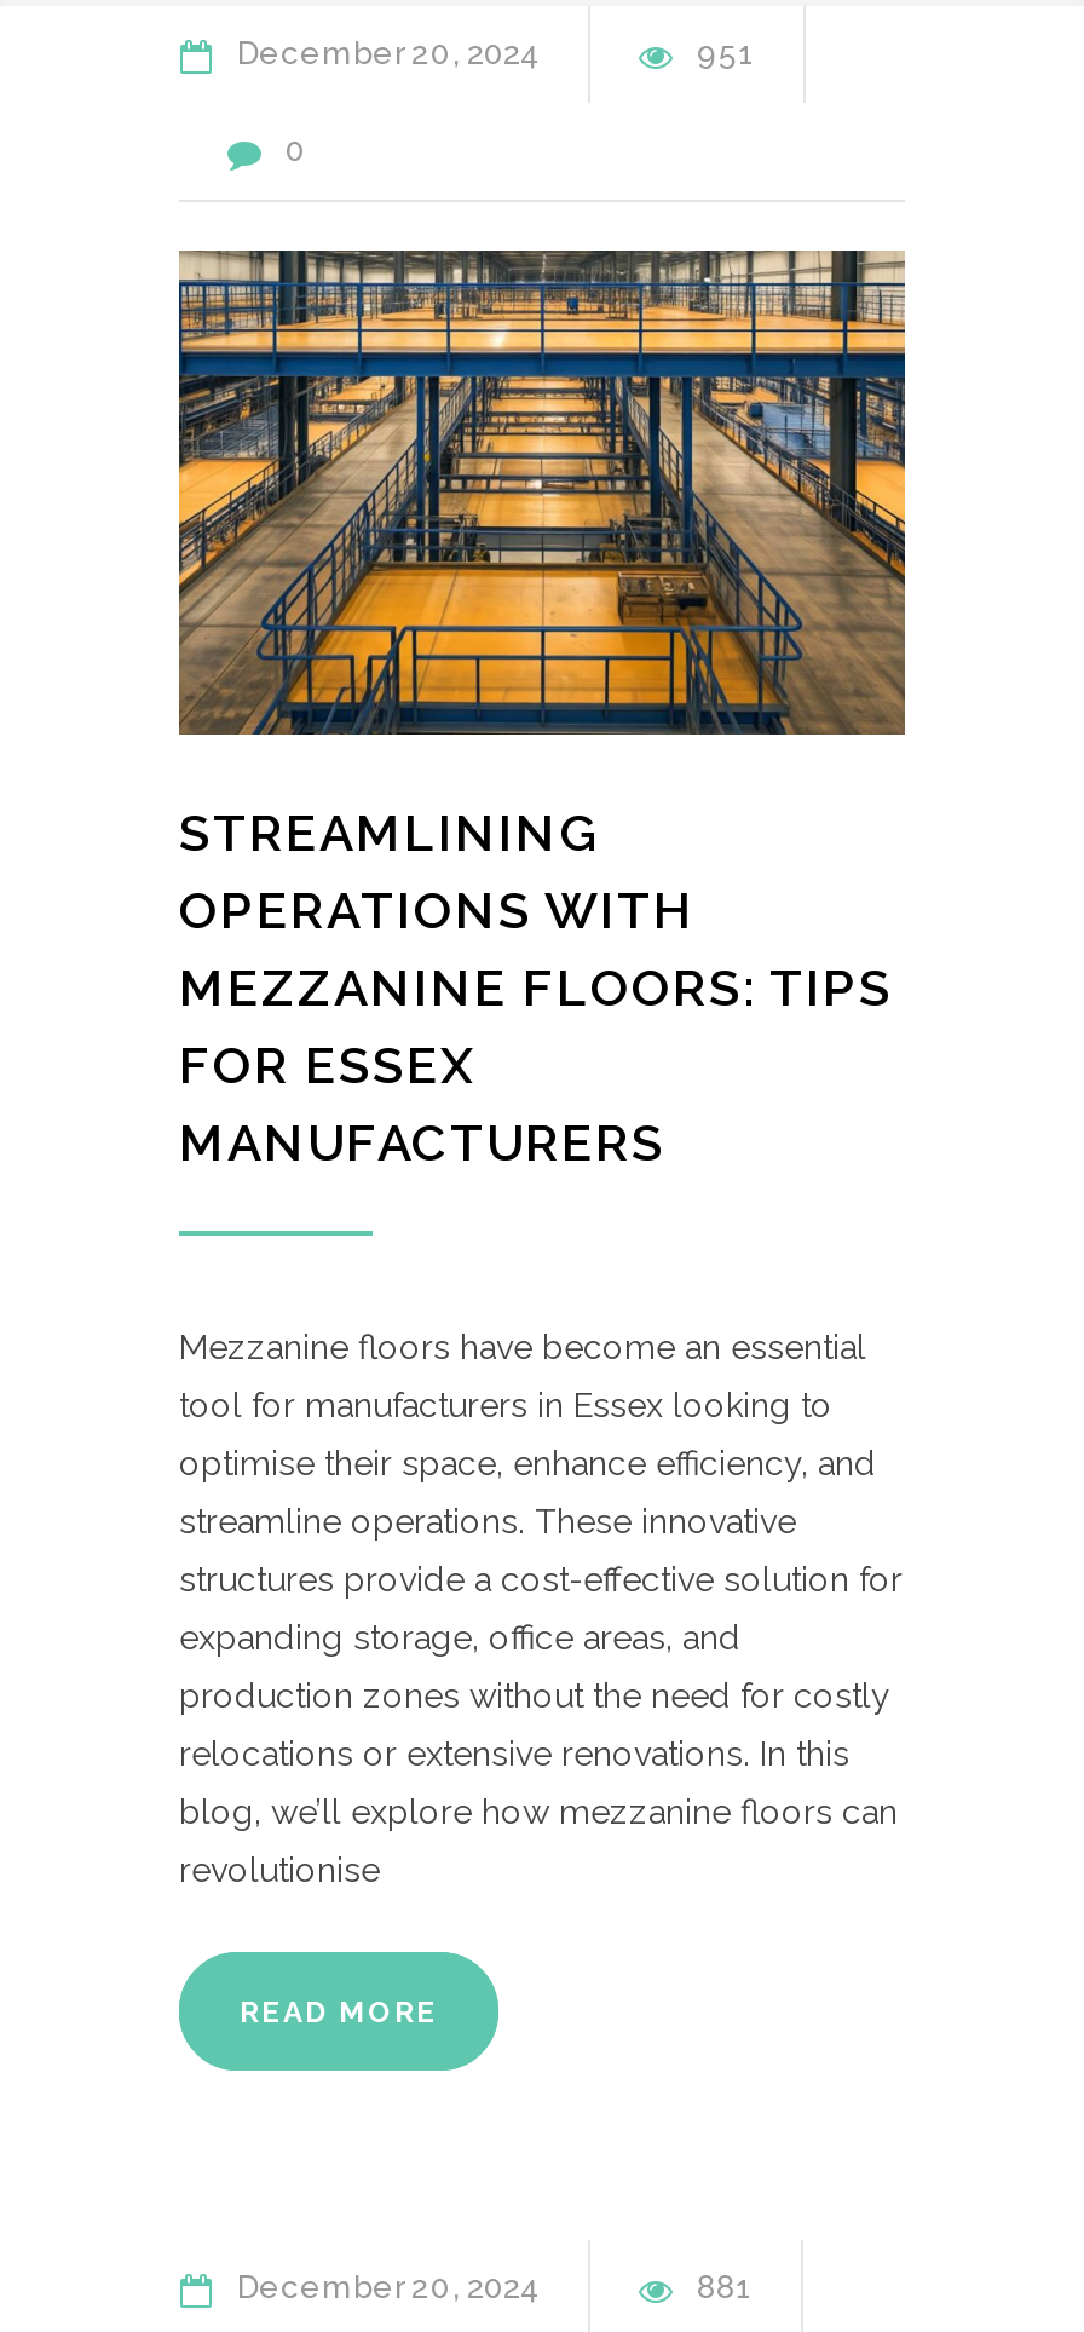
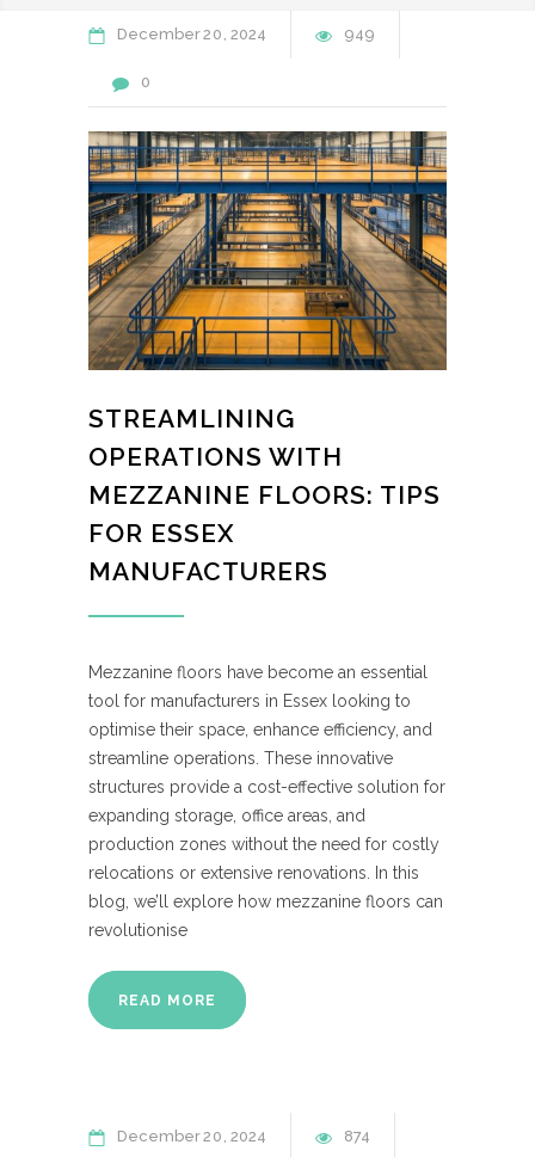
[697,36,755,72] 951 -> [344,25,375,43] 949
[697,2270,753,2306] 881 -> [344,1128,370,1145] 874

